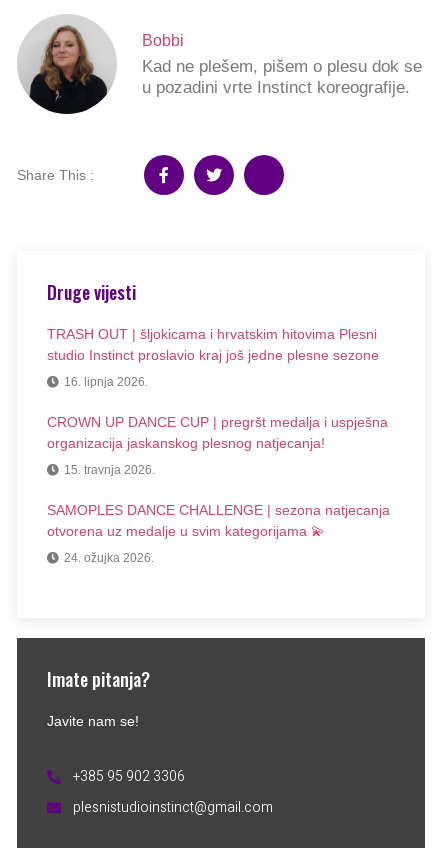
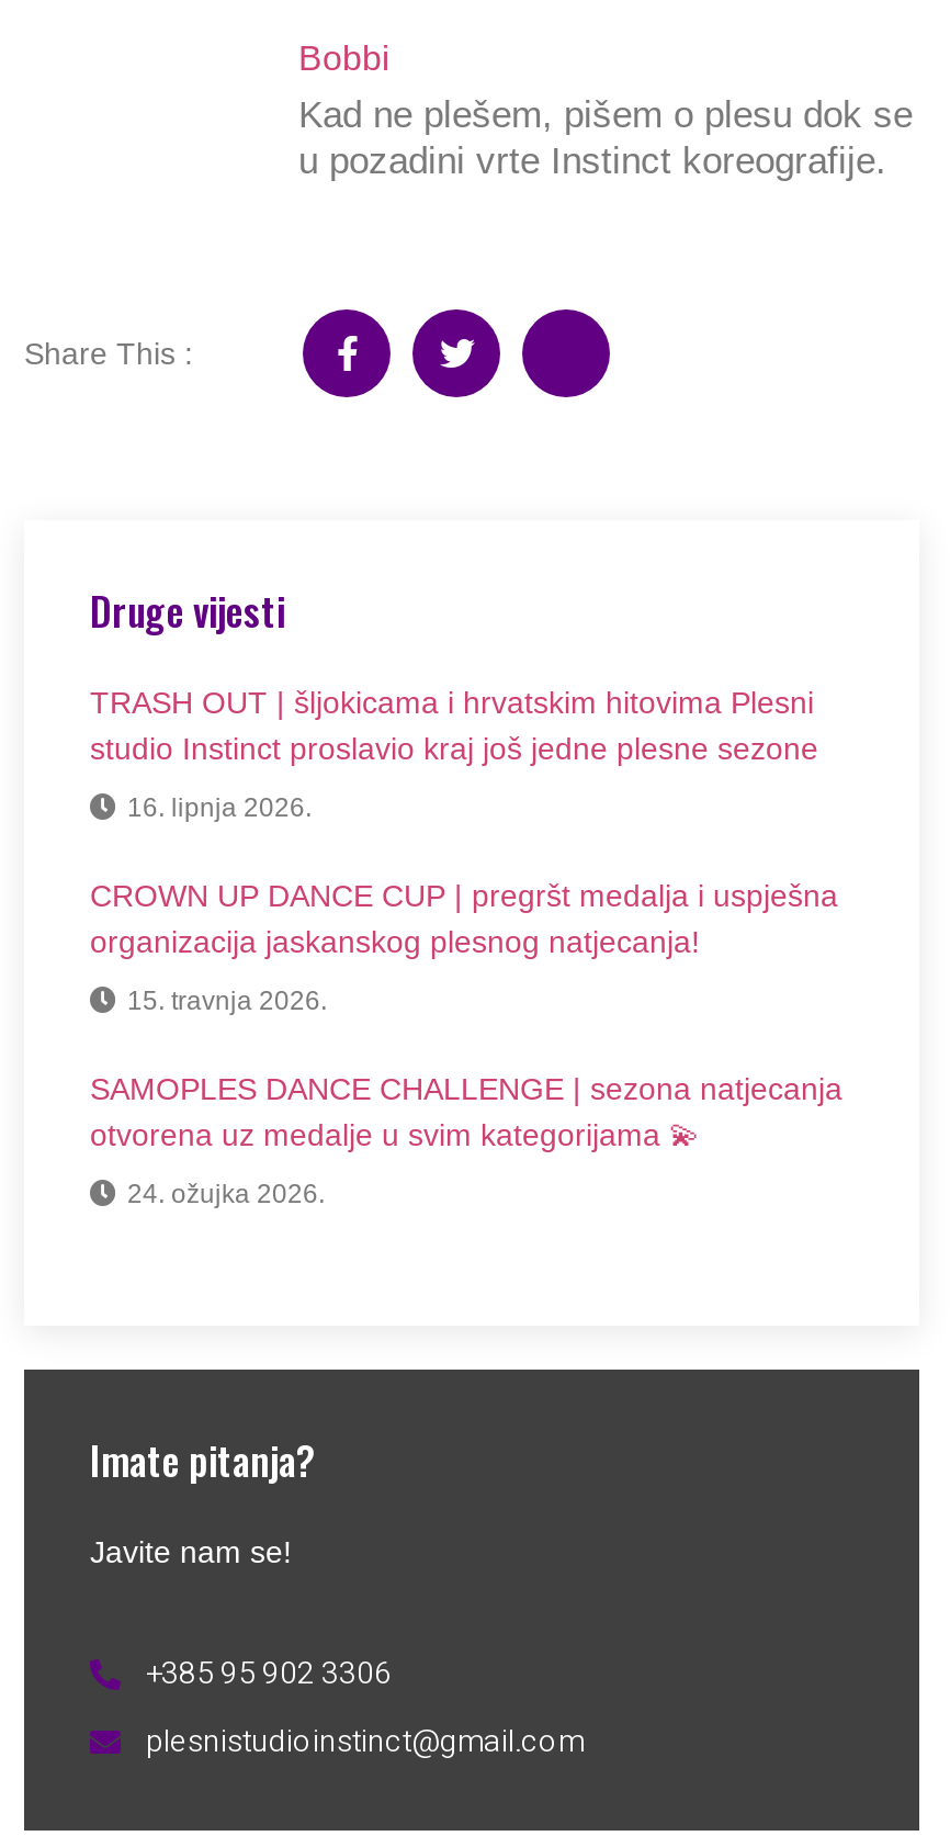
[17,15,117,115] [image] -> none

